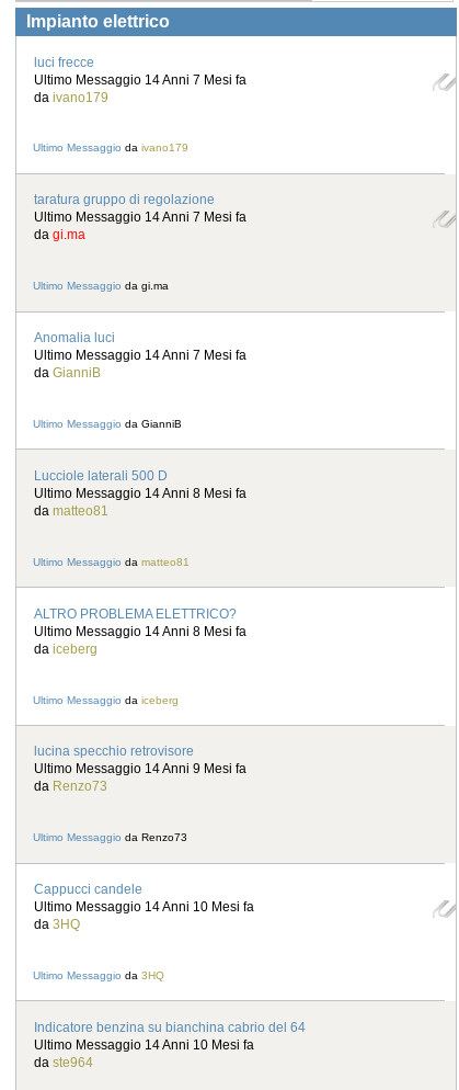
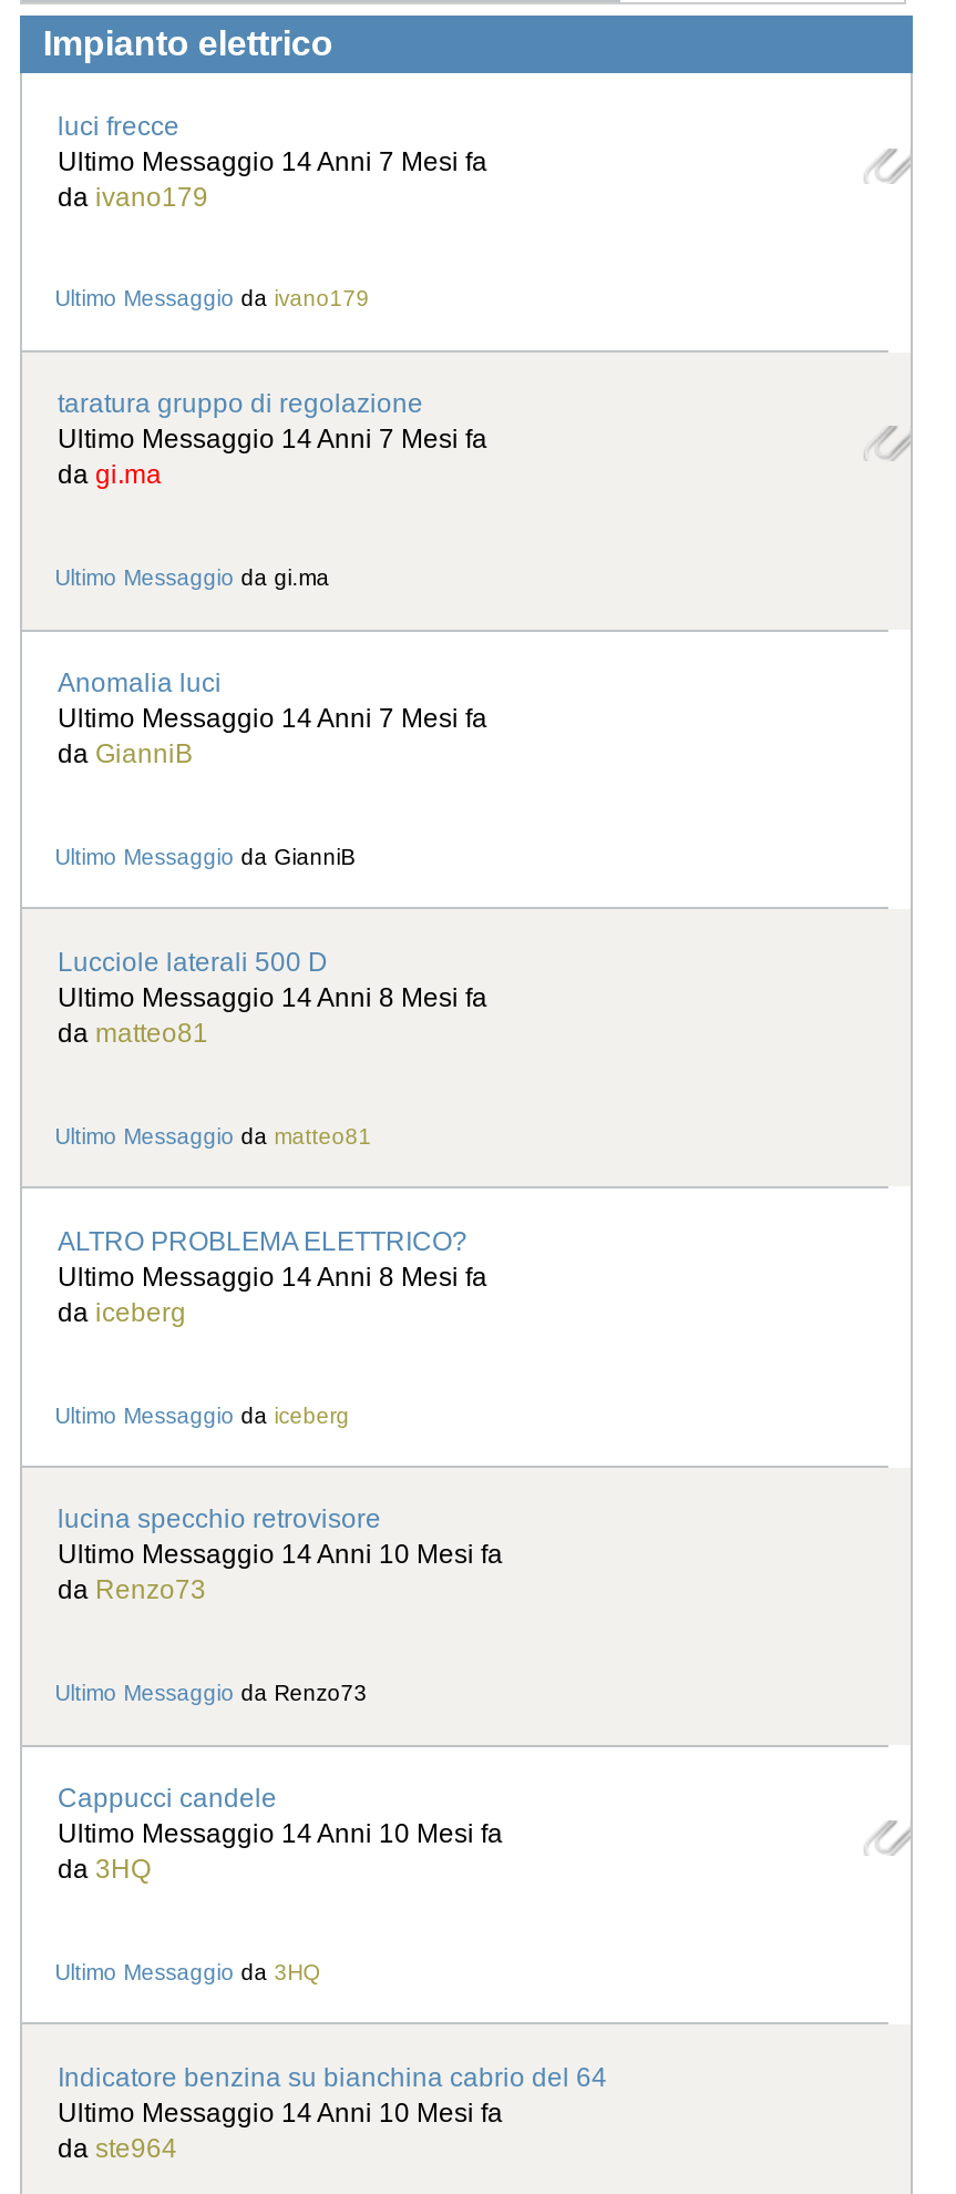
[34,762,246,777] Ultimo Messaggio 14 Anni 9 Mesi fa -> [58,1540,503,1571] Ultimo Messaggio 14 Anni 10 Mesi fa

